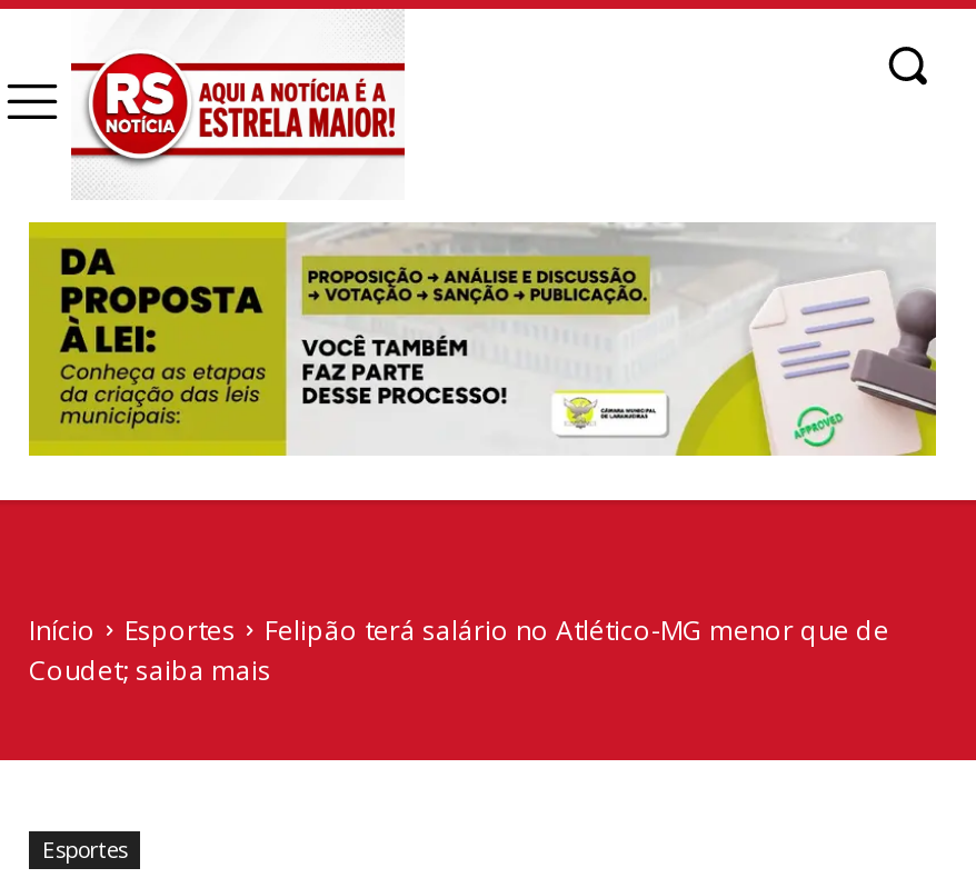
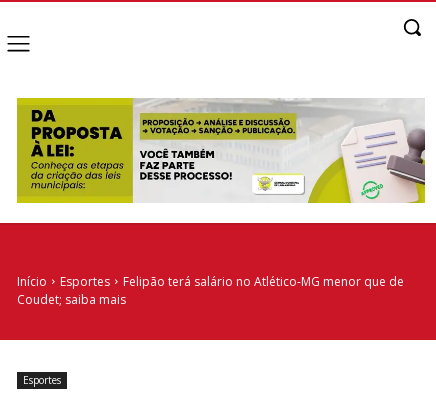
[69,51,407,167] [image] -> none

